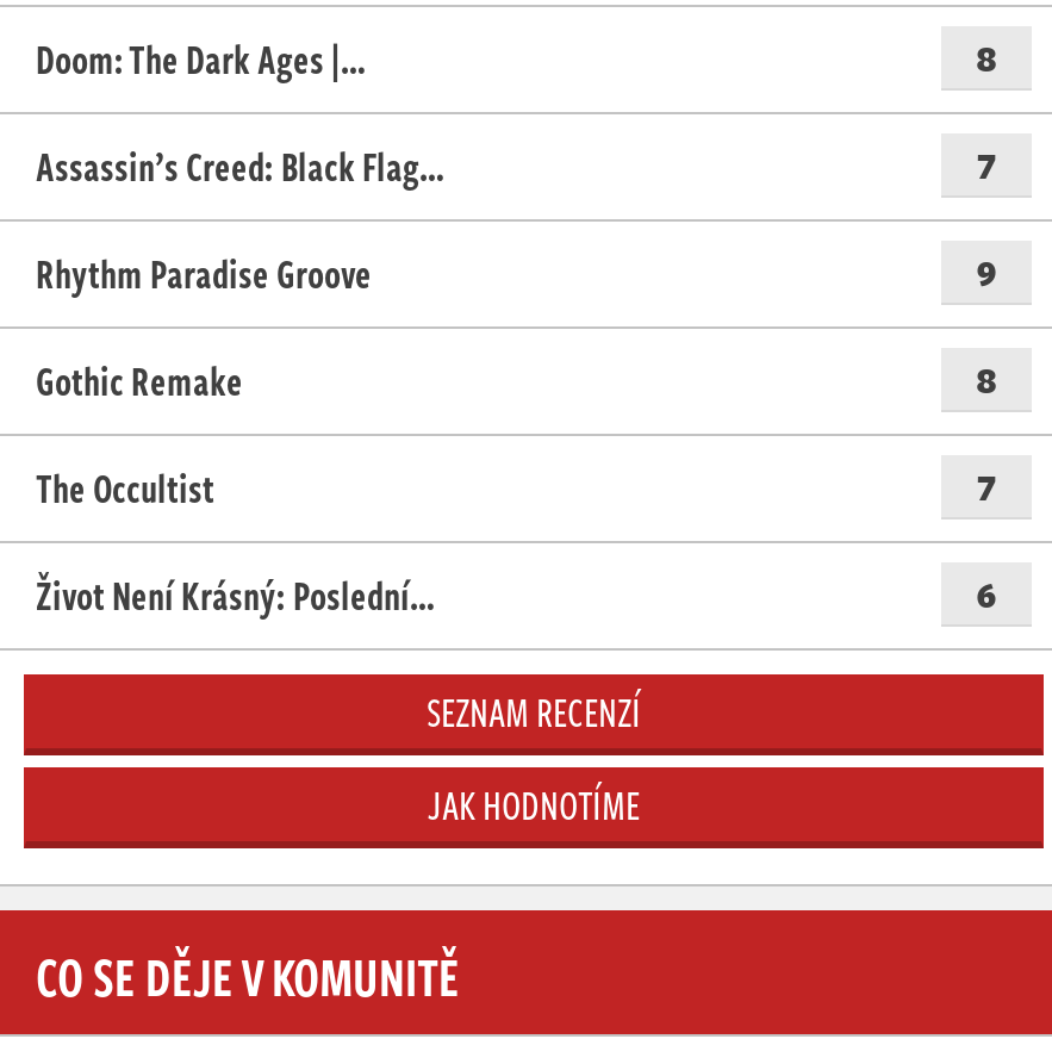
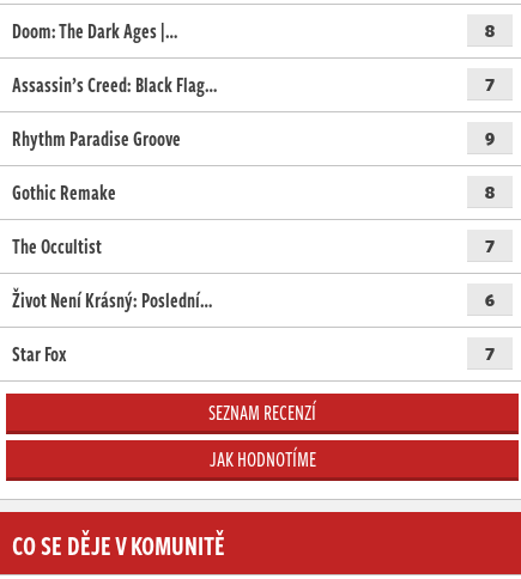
none -> [12,340,495,369] Star Fox | 7

